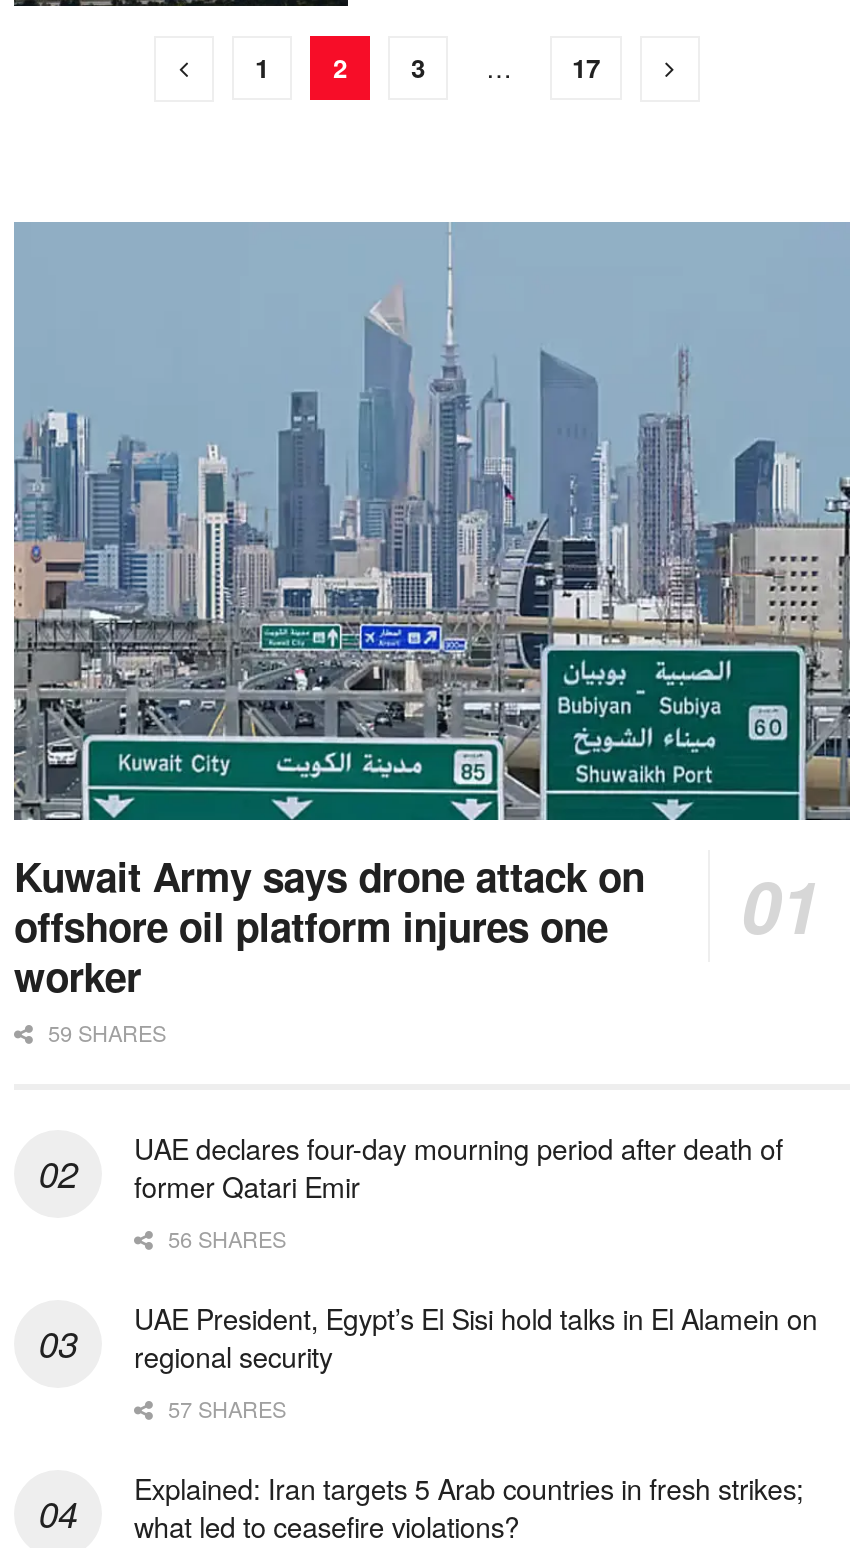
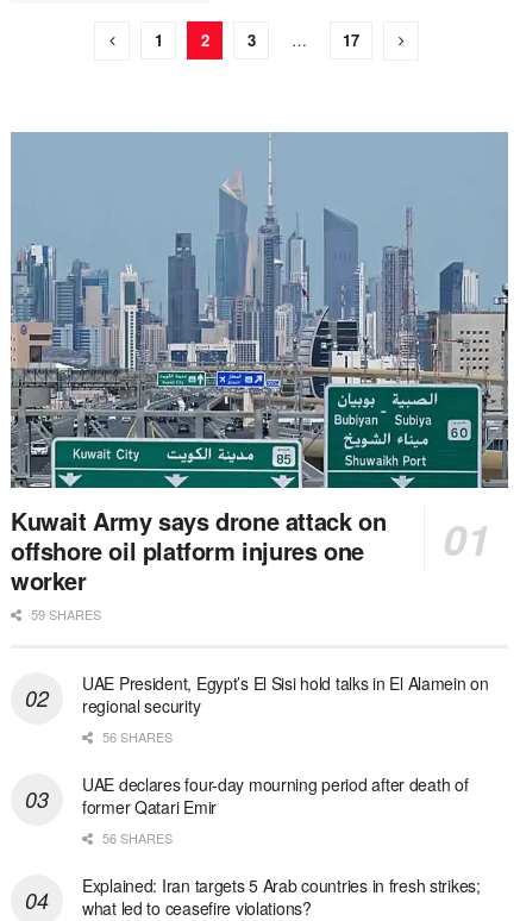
none -> [99,727,173,746] 56 SHARES
moved [134,1128,783,1254] -> [82,772,468,847]: UAE declares four-day mourning period after death of | former Qatari Emir | 56 SHARES
moved [134,1298,818,1376] -> [82,671,489,718]: UAE President, Egypt’s El Sisi hold talks in El Alamein on | regional security
[162,1392,286,1424] 57 SHARES -> none

